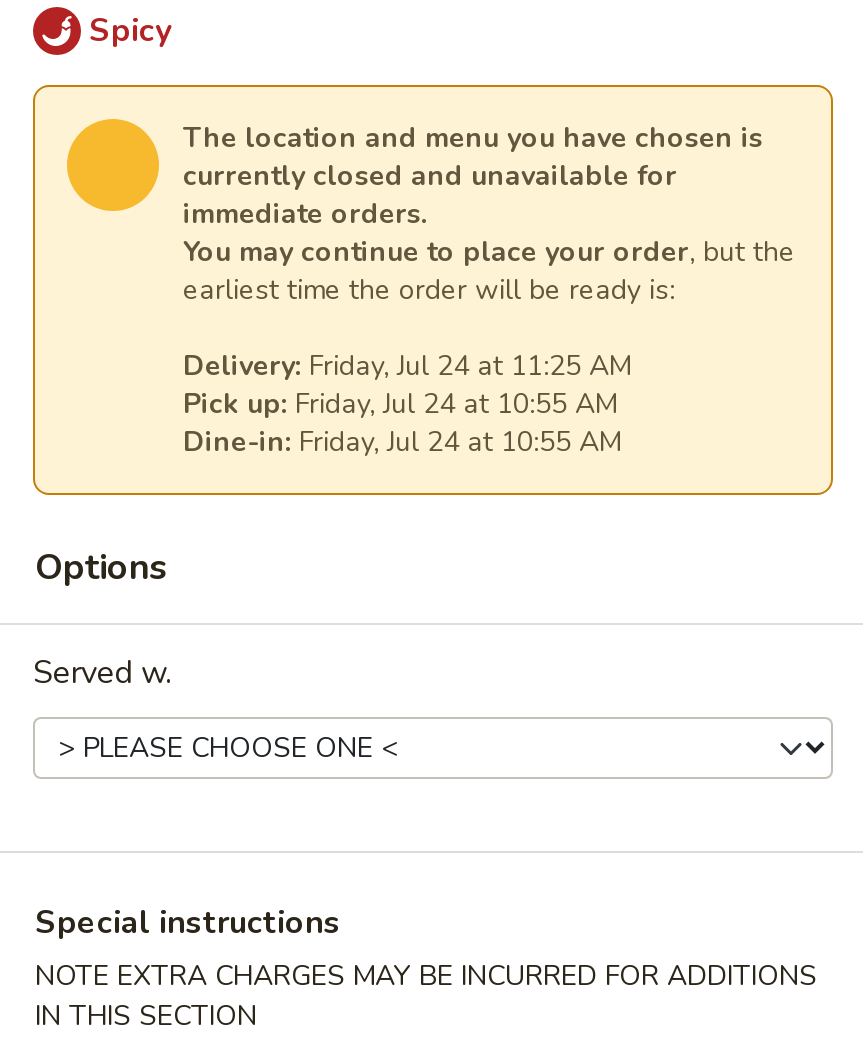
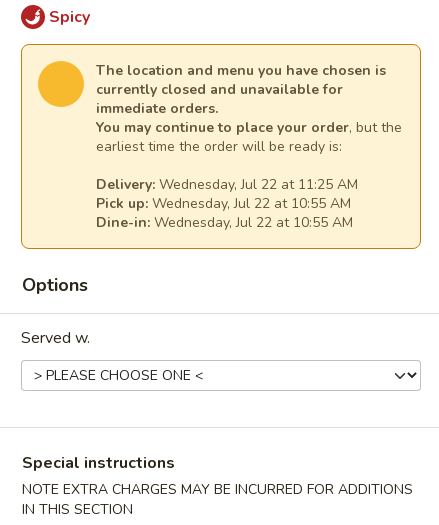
[183,347,631,385] Delivery: Friday, Jul 24 at 11:25 AM -> [96,175,358,194] Delivery: Wednesday, Jul 22 at 11:25 AM
[183,385,617,423] Pick up: Friday, Jul 24 at 10:55 AM -> [96,194,351,213] Pick up: Wednesday, Jul 22 at 10:55 AM
[183,423,621,461] Dine-in: Friday, Jul 24 at 10:55 AM -> [96,213,353,232] Dine-in: Wednesday, Jul 22 at 10:55 AM

